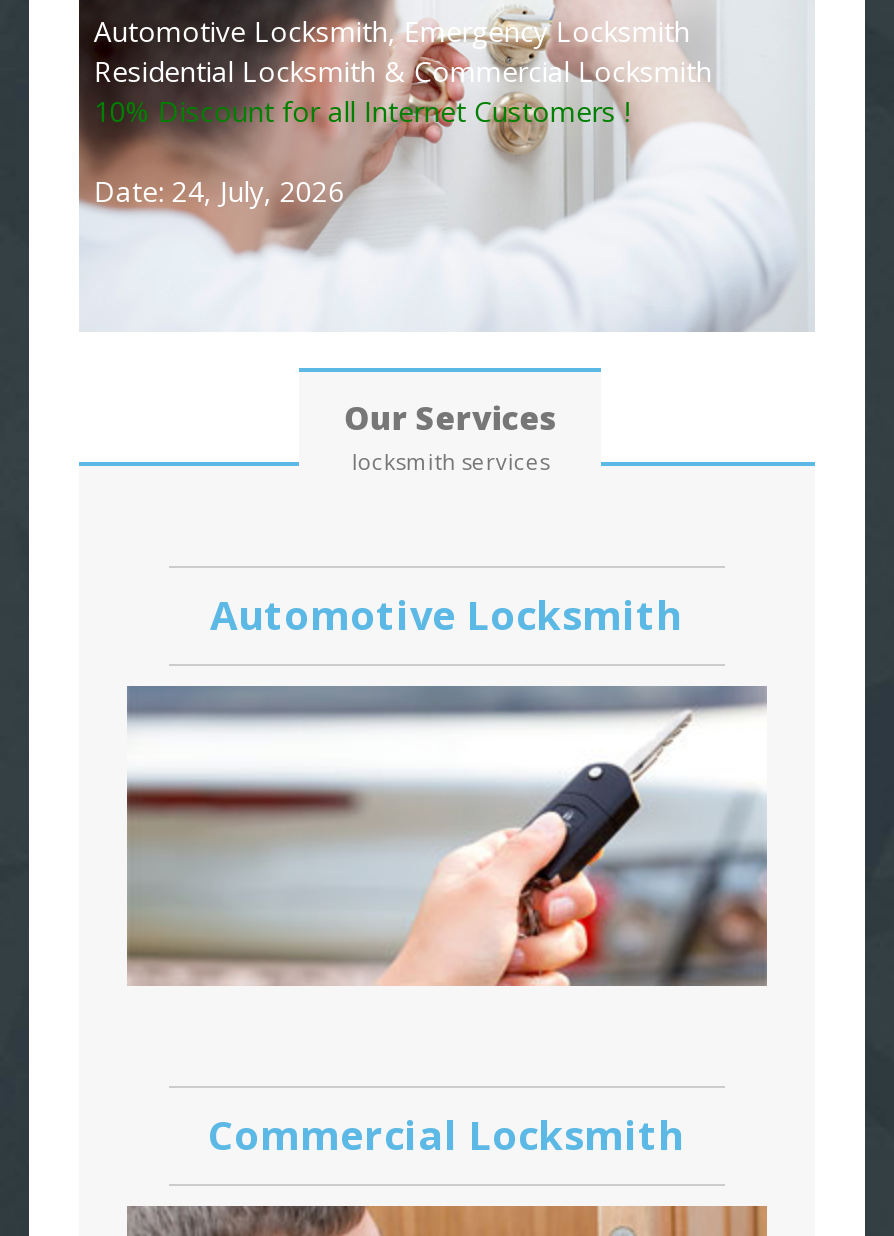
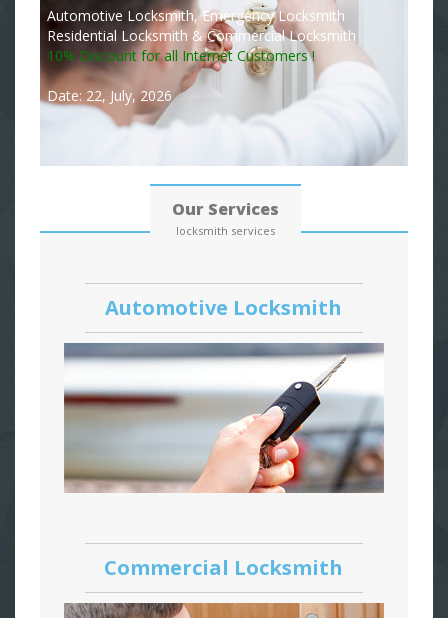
[94,171,344,209] Date: 24, July, 2026 -> [47,86,172,105] Date: 22, July, 2026

